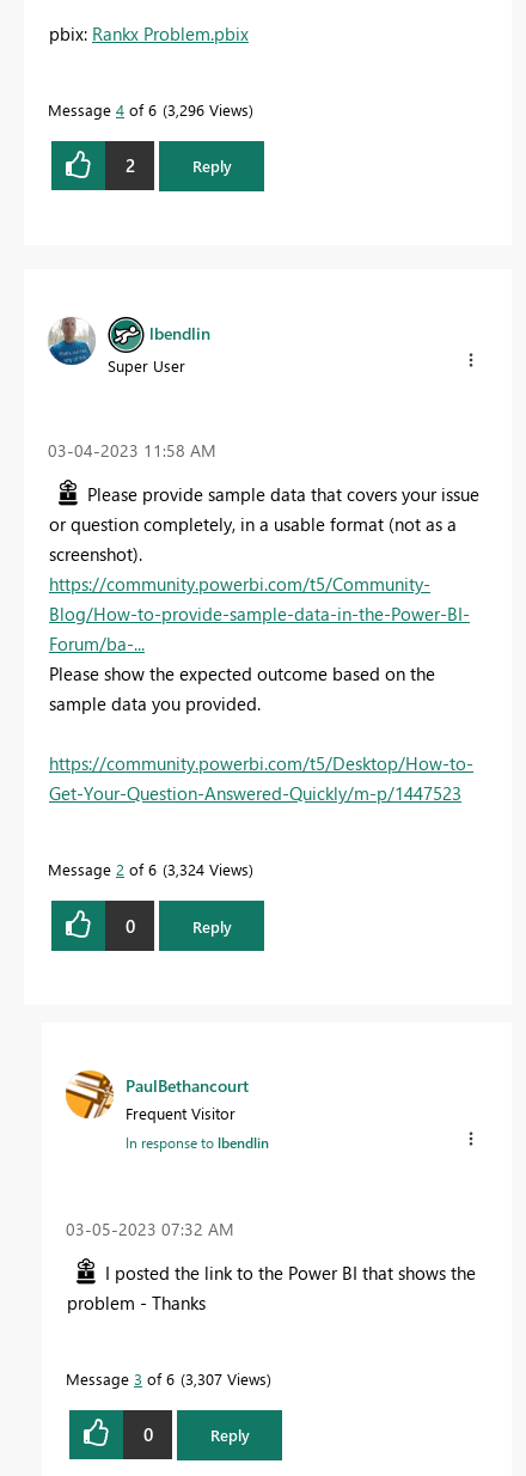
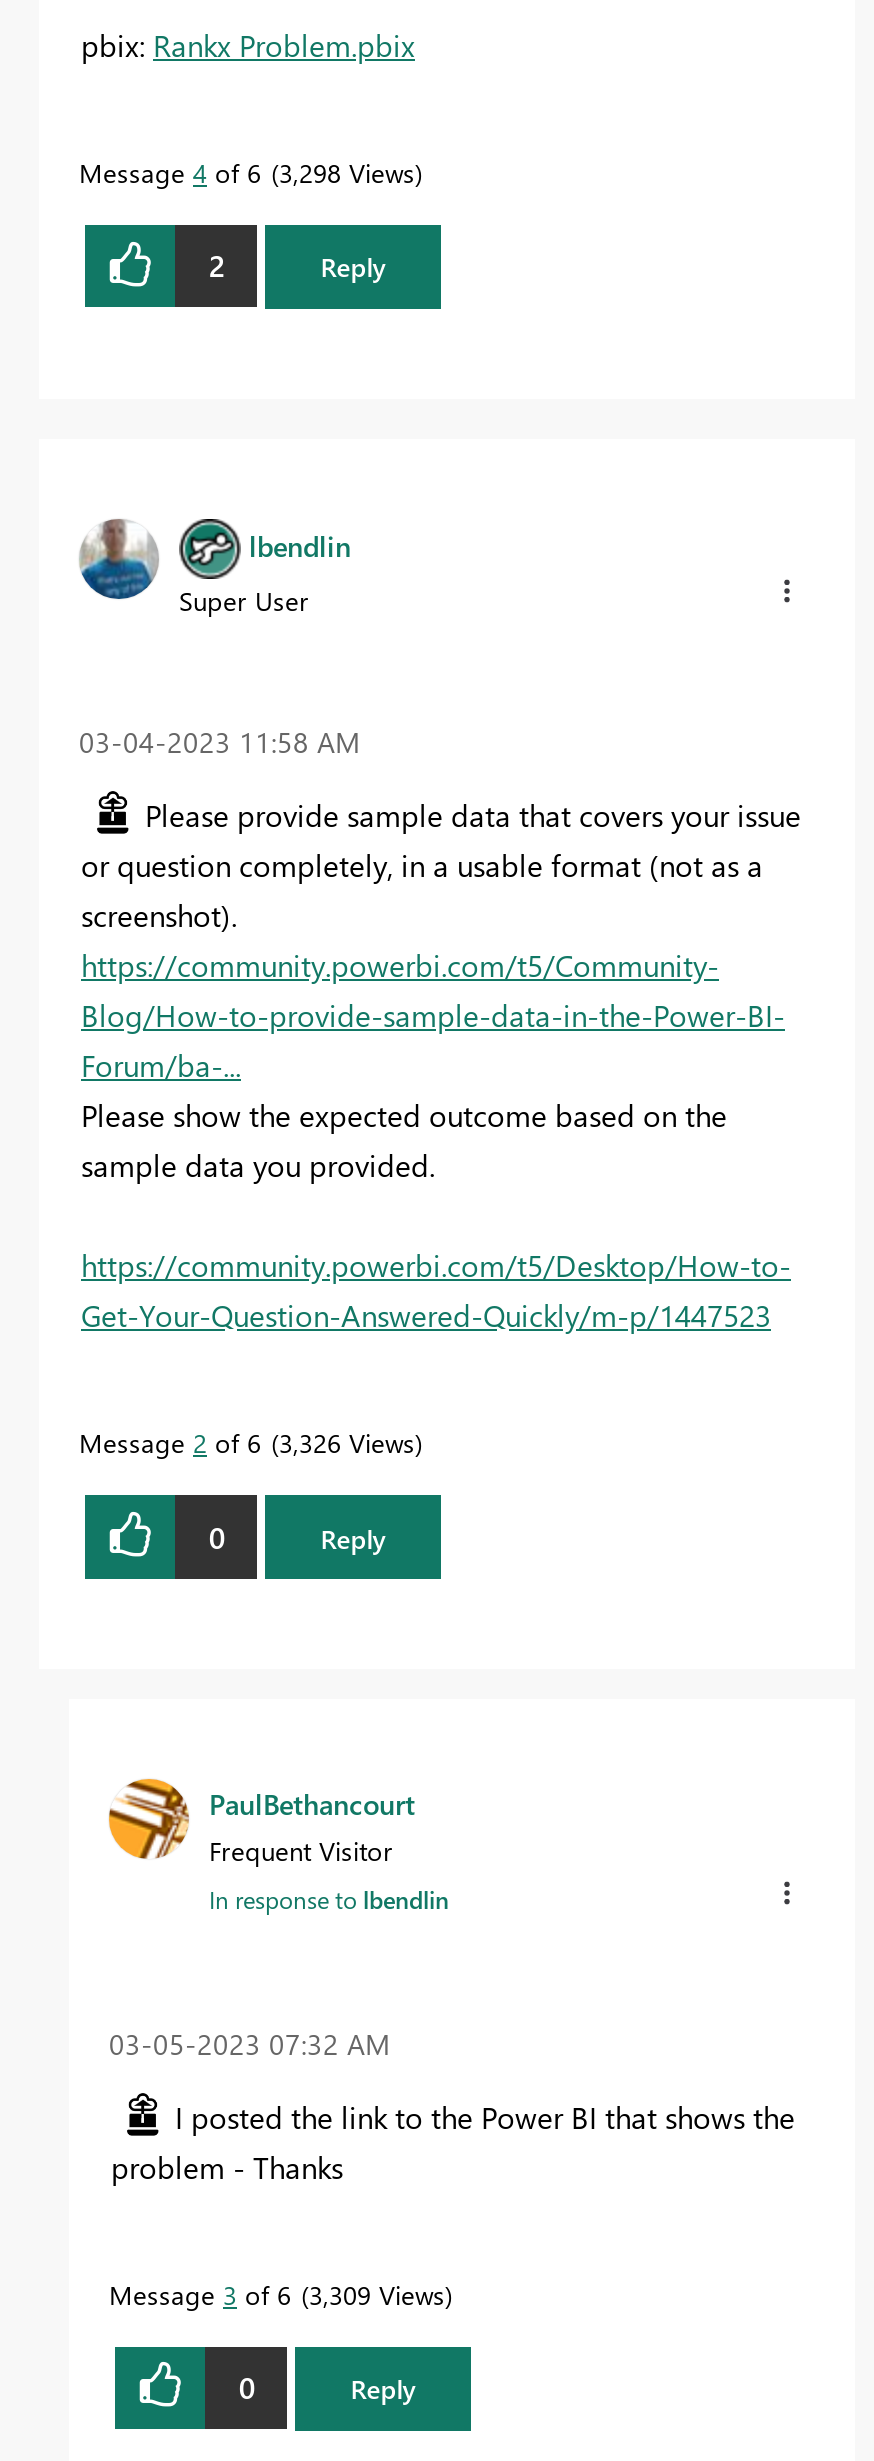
[48,99,249,119] Message 4 of 6 3,296 Views -> [79,154,415,188] Message 4 of 6 3,298 Views
[48,859,249,879] Message 2 of 6 3,324 Views -> [79,1425,415,1459] Message 2 of 6 3,326 Views
[66,1368,267,1388] Message 3 of 6 3,307 Views -> [109,2276,445,2310] Message 3 of 6 3,309 Views

